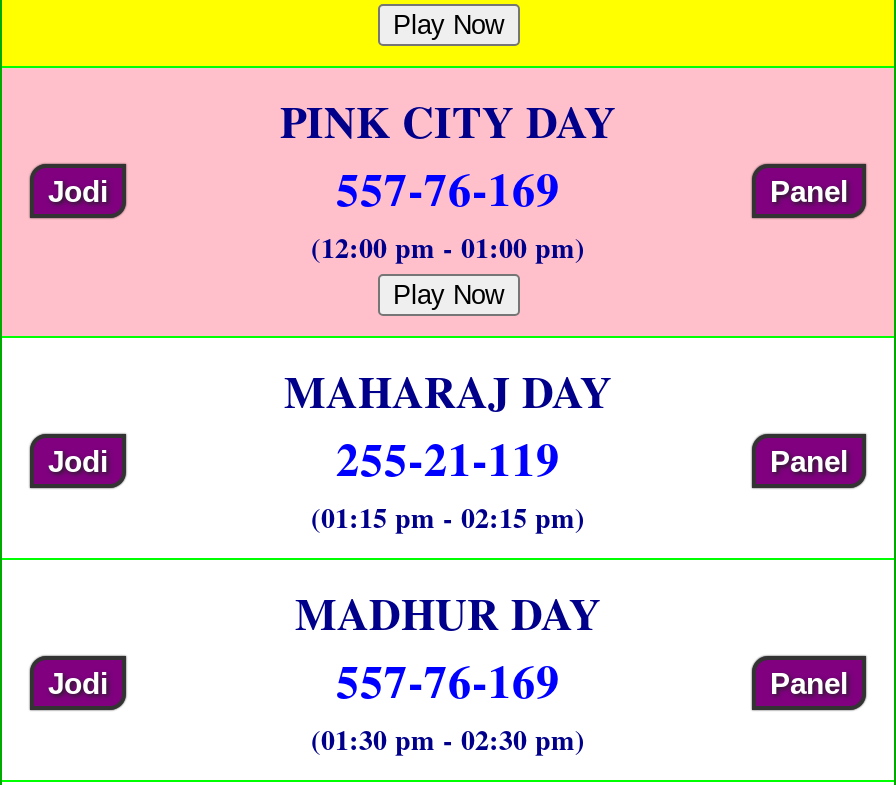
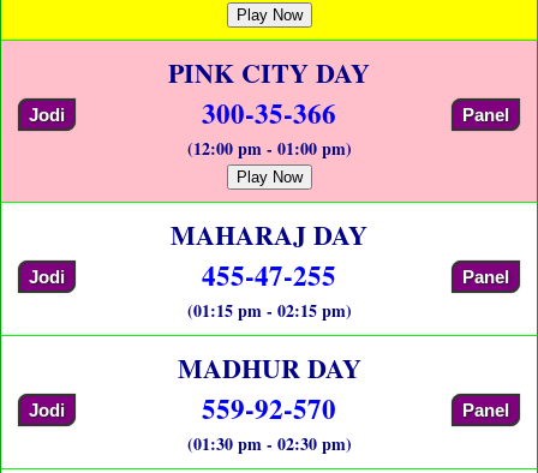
[336,154,560,222] 557-76-169 -> [202,92,336,133] 300-35-366
[336,424,560,492] 255-21-119 -> [202,254,336,295] 455-47-255
[336,646,560,714] 557-76-169 -> [202,388,336,428] 559-92-570

